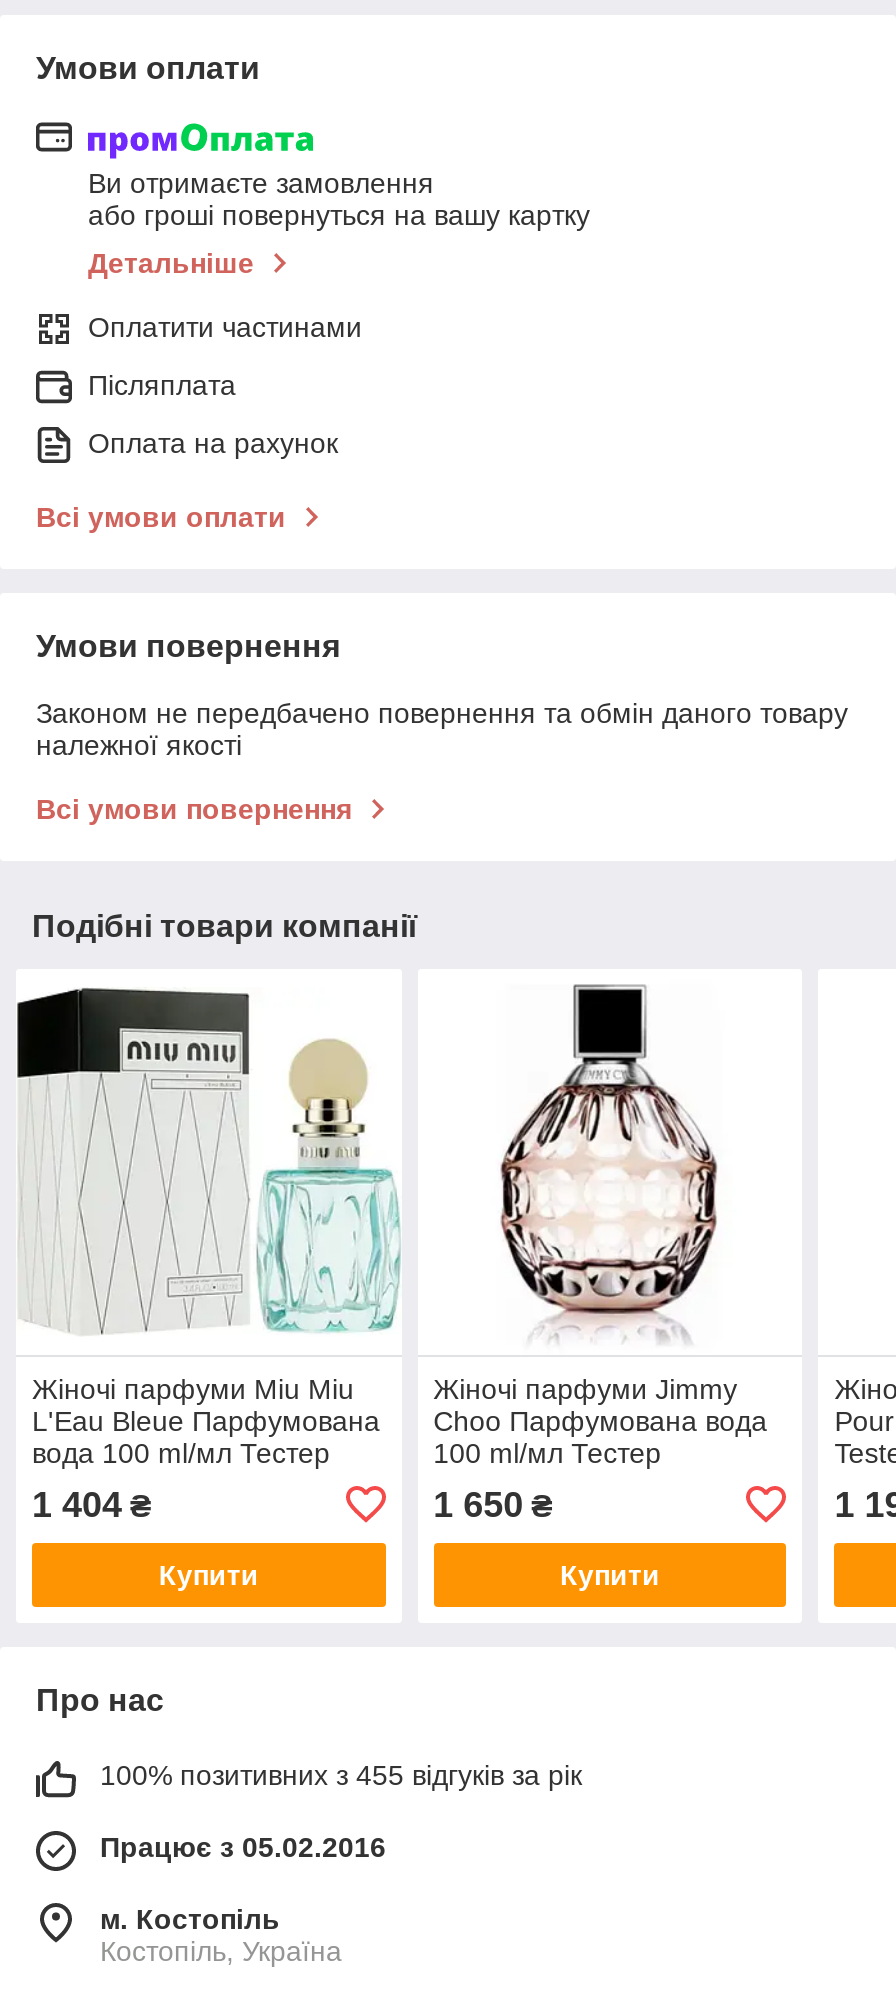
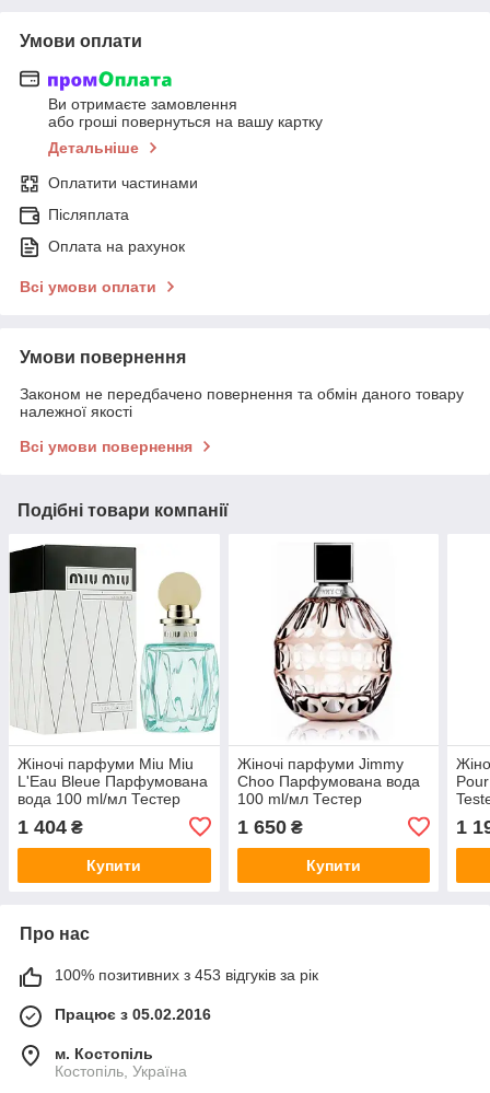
[100,1759,582,1791] 100% позитивних з 455 відгуків за рік -> [55,966,318,983] 100% позитивних з 453 відгуків за рік

